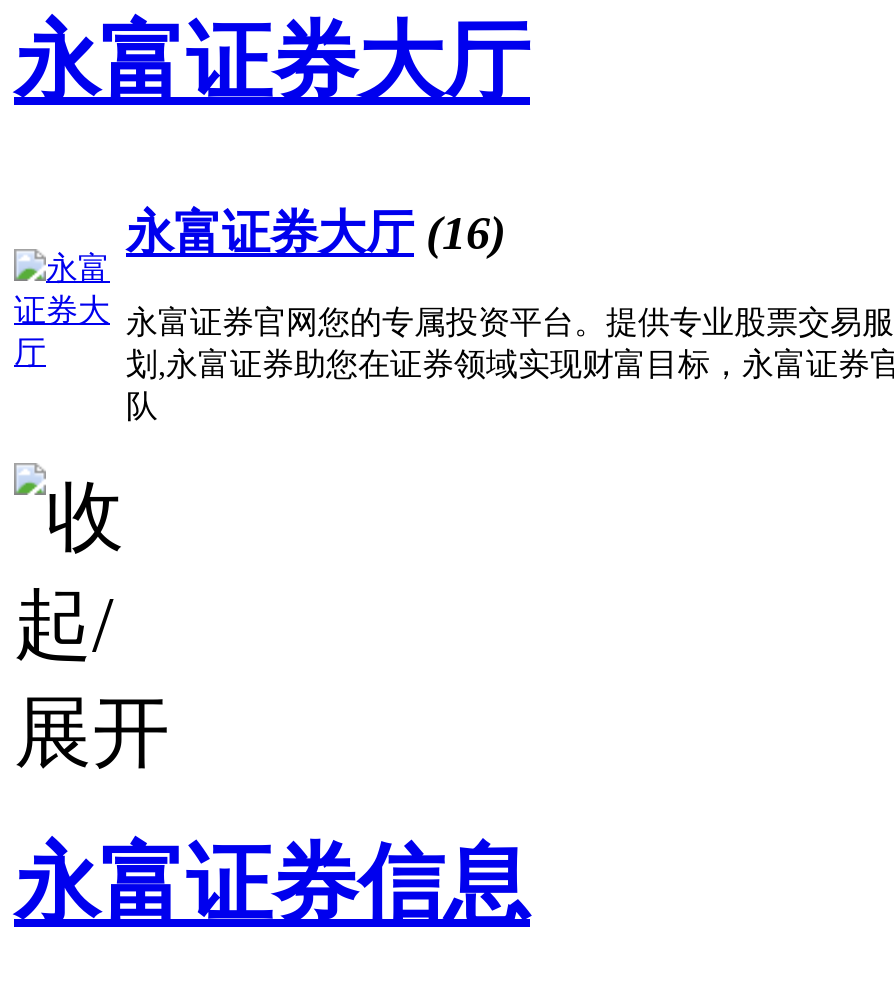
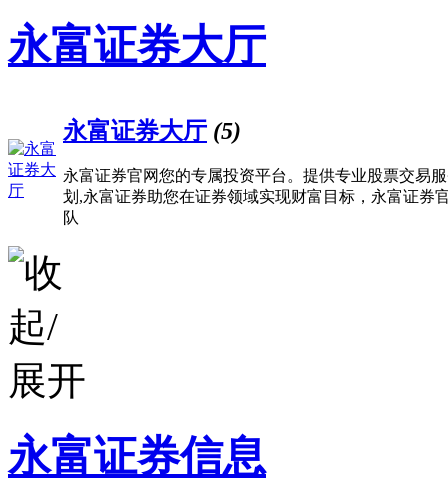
[126,206,506,258] 永富证券大厅(16) -> [63,117,241,143] 永富证券大厅(5)

